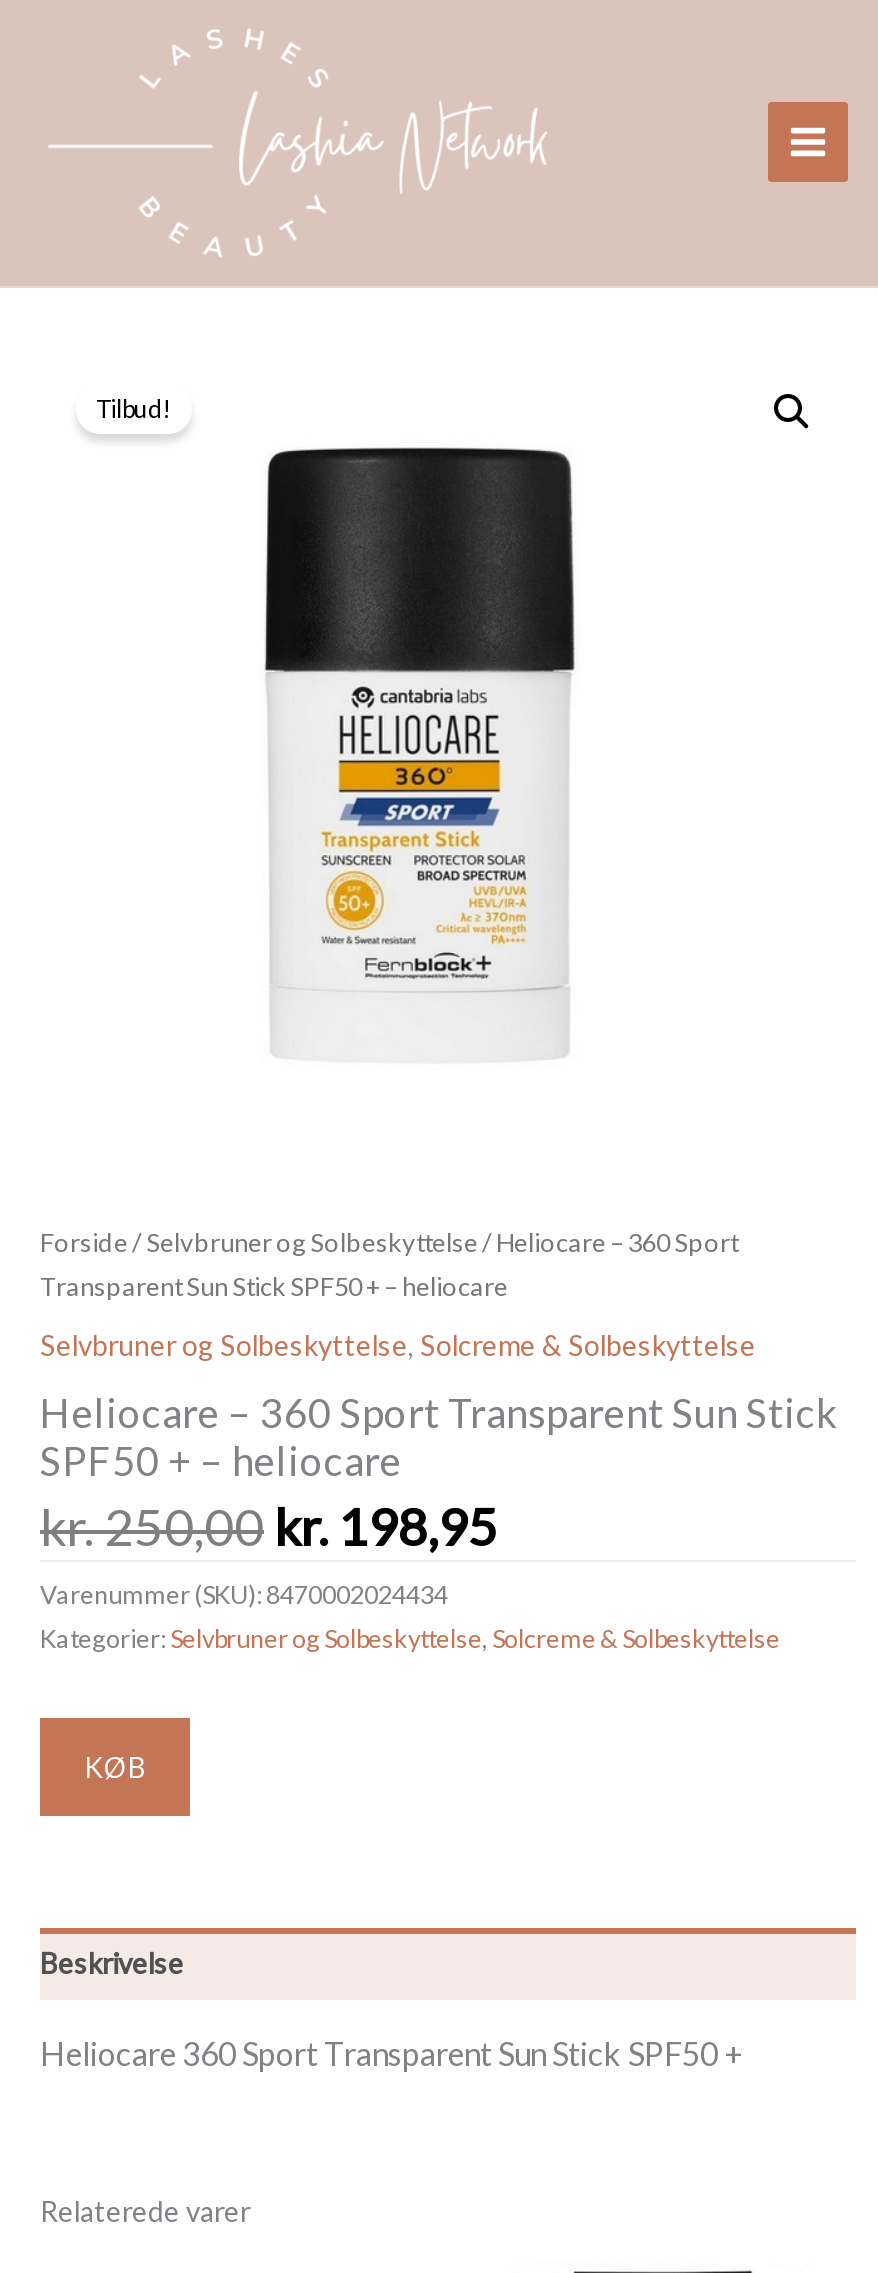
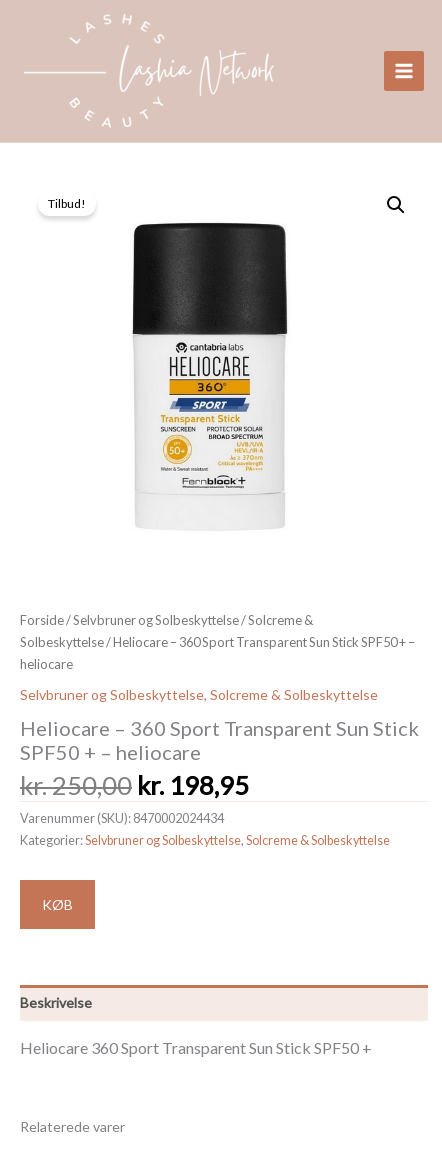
[40,1225,738,1301] Forside /Selvbruner og Solbeskyttelse / Heliocare – 360 Sport | Transparent Sun Stick SPF50 + – heliocare -> [20,612,415,672] Forside/Selvbruner og Solbeskyttelse/Solcreme & | Solbeskyttelse/ Heliocare – 360 Sport Transparent Sun Stick SPF50 + – | heliocare

